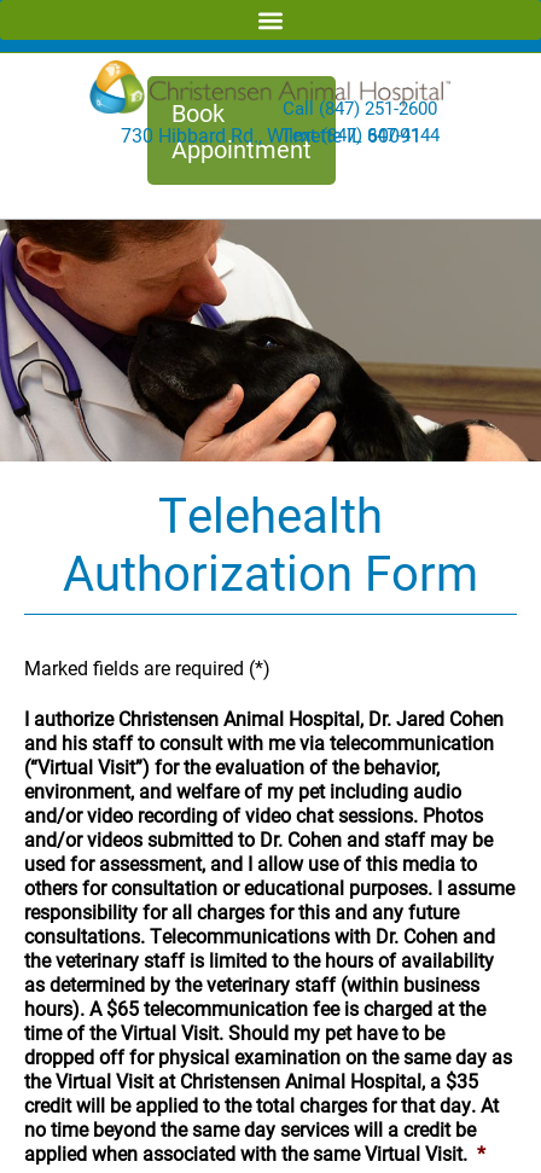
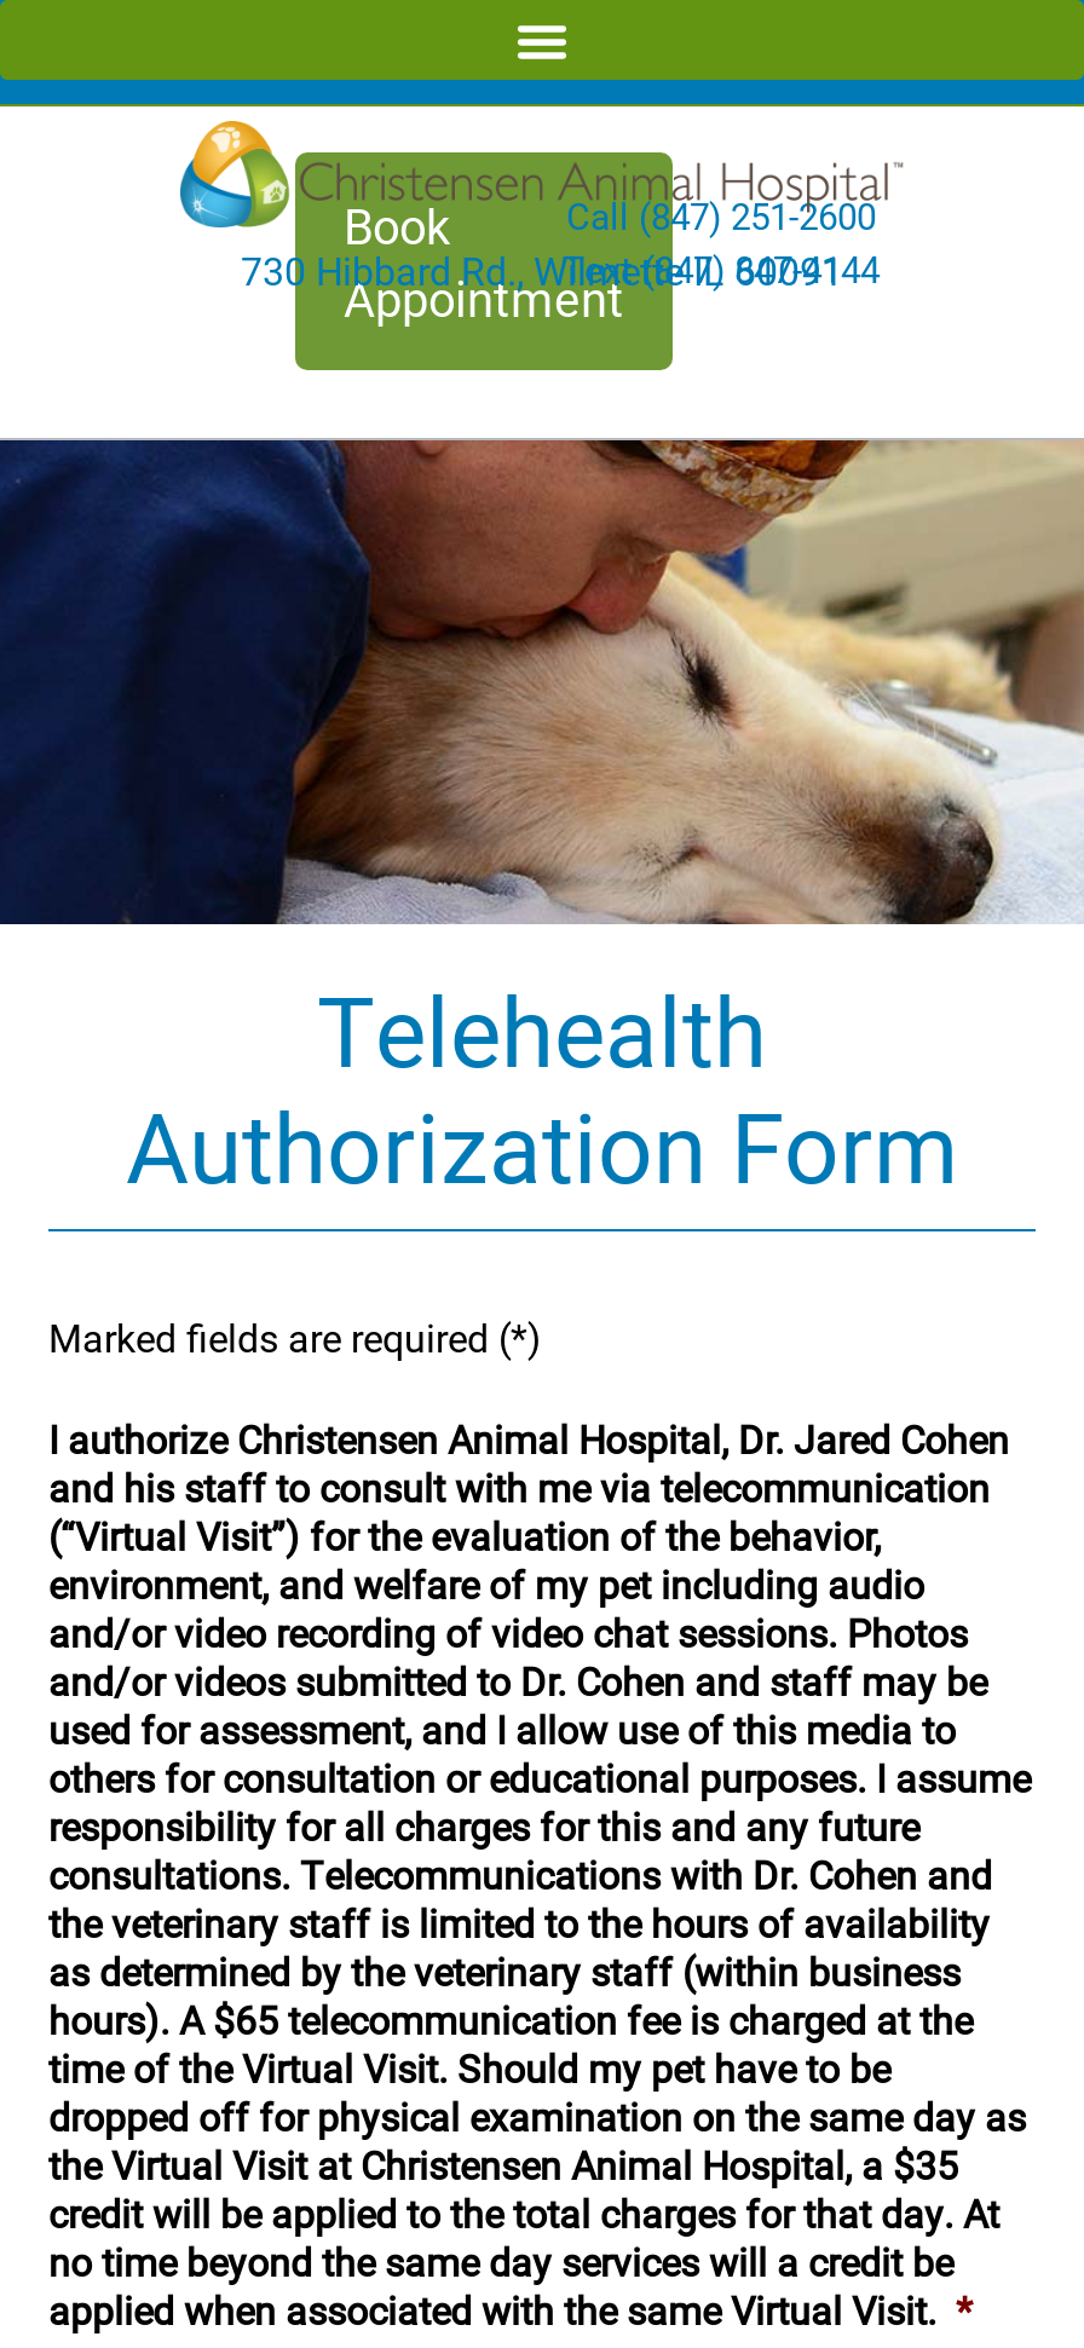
[4,219,537,463] [image] -> [7,438,1077,927] [image]

